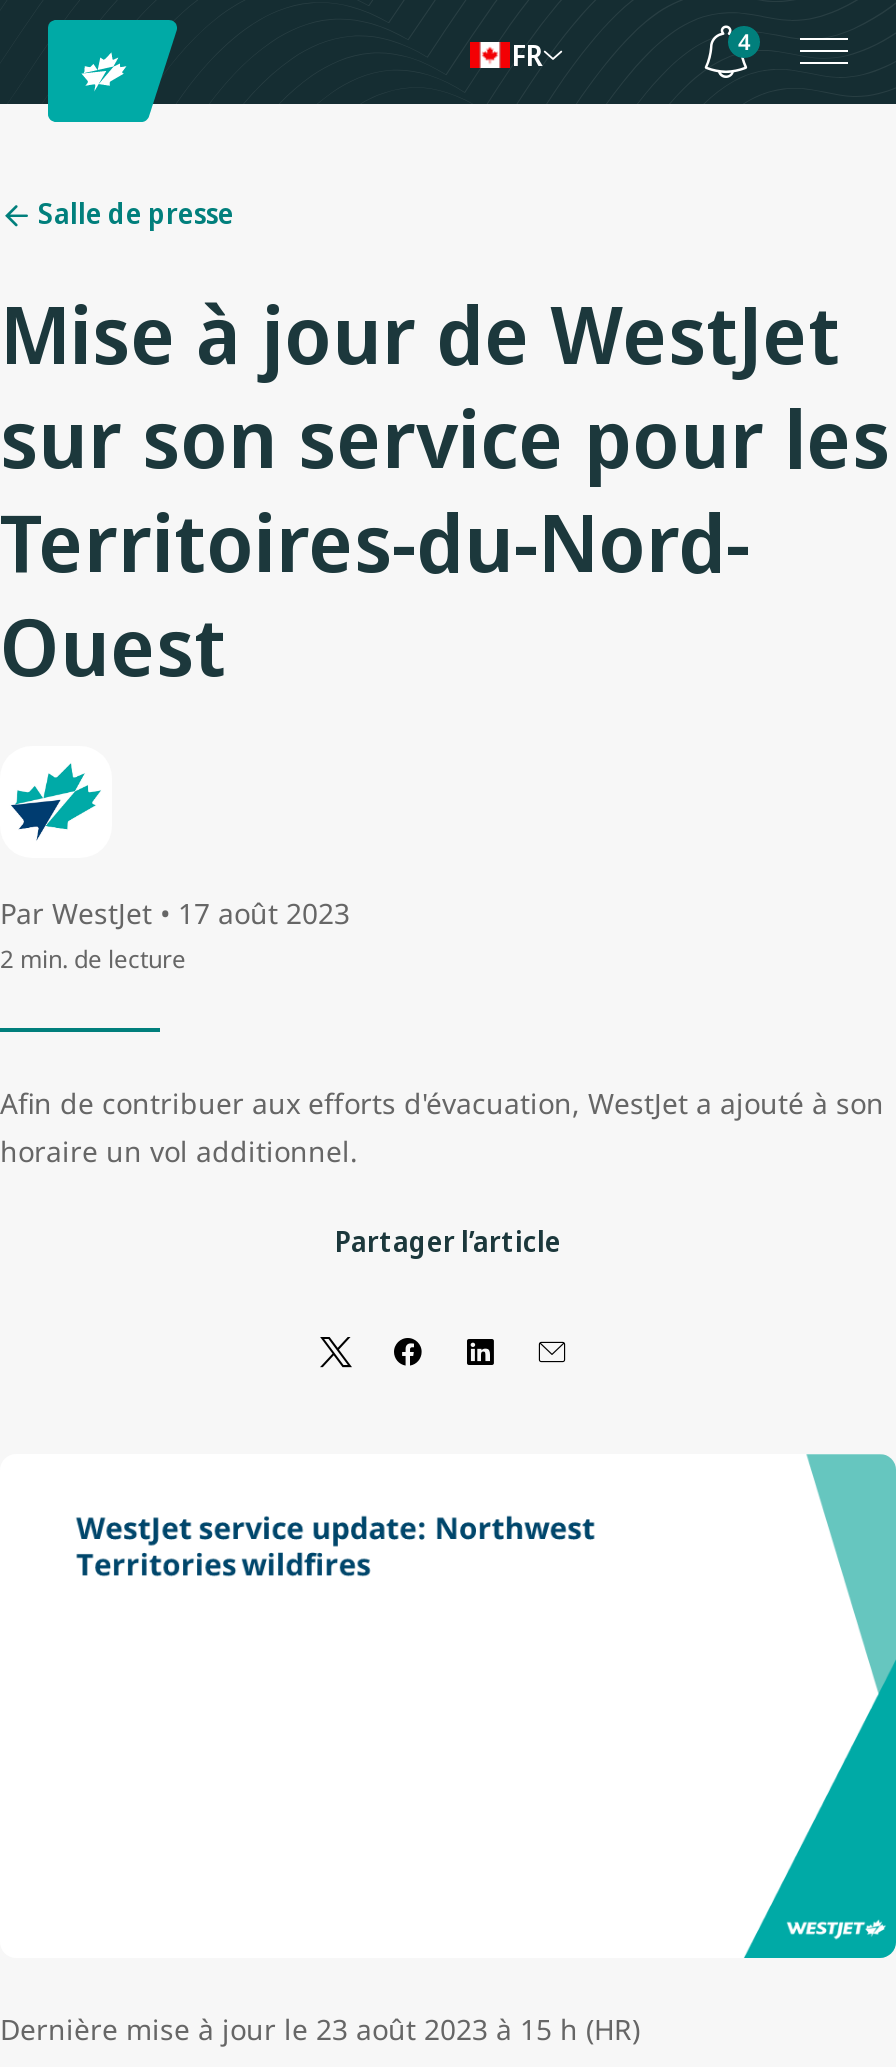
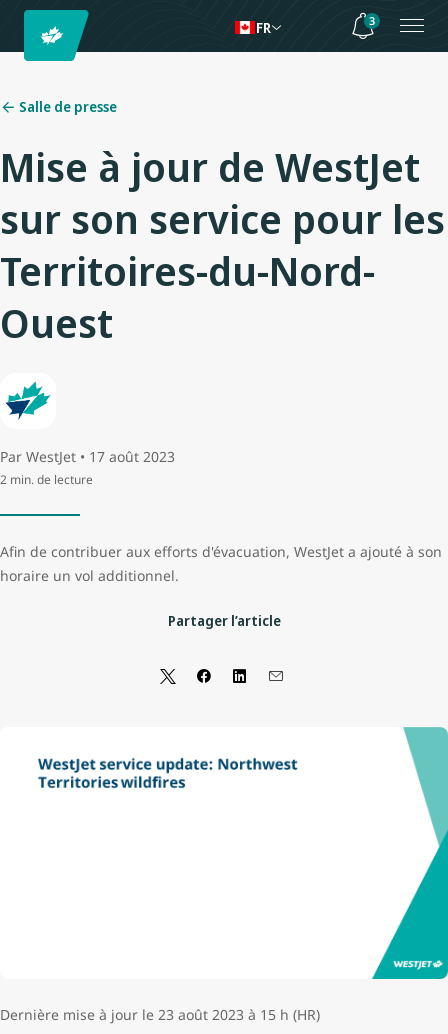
[738,25,750,55] 4 -> [369,12,375,27] 3

